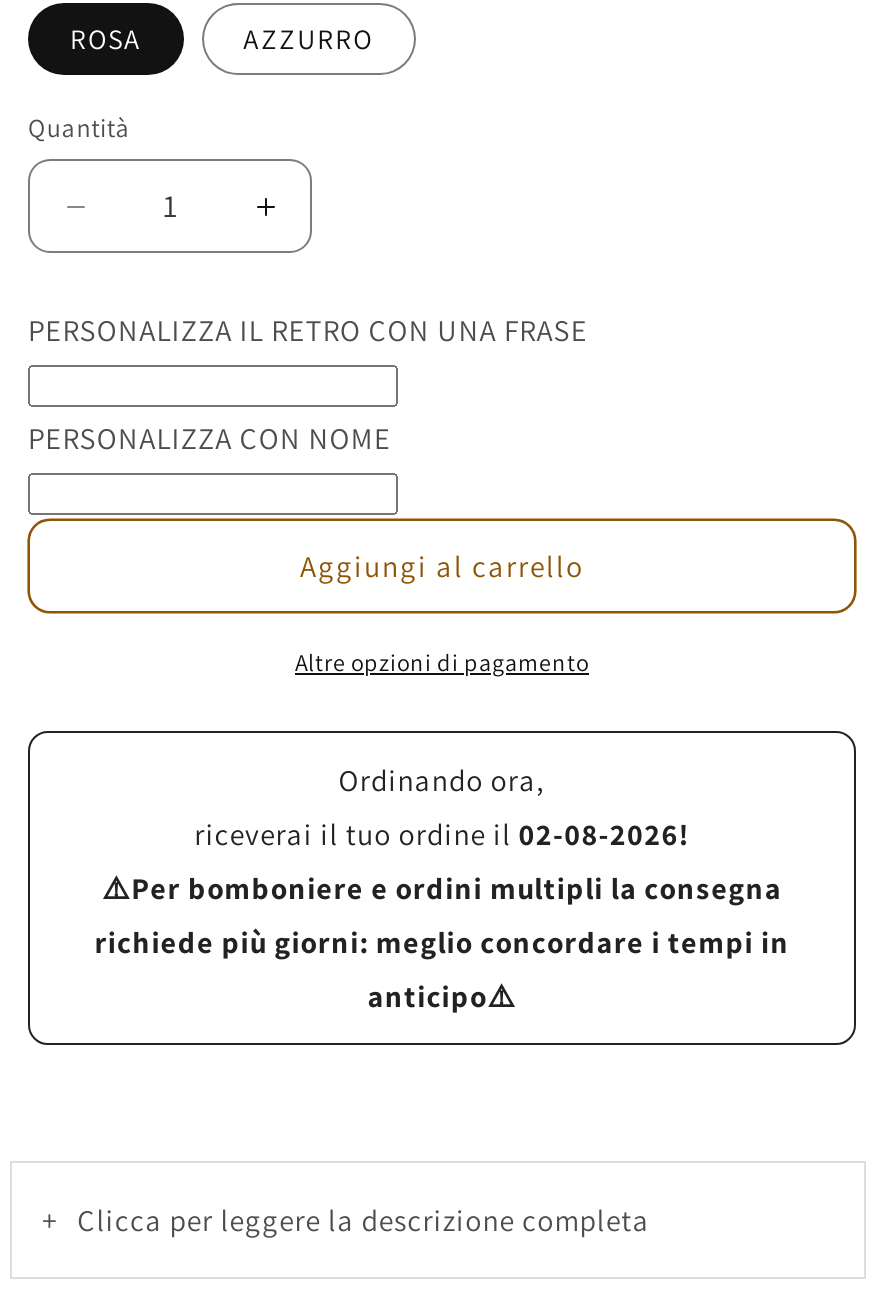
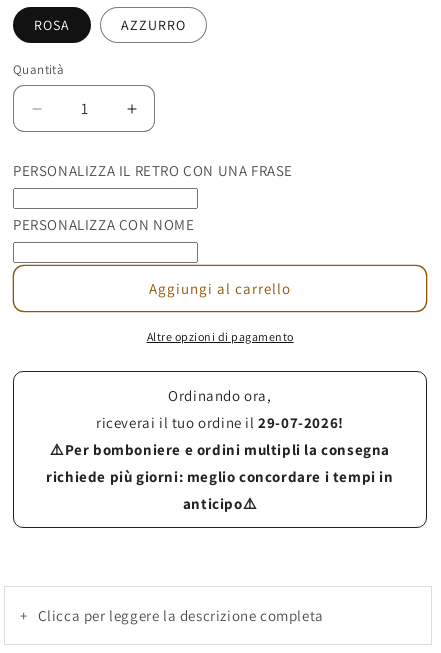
[194,816,690,854] riceverai il tuo ordine il 02-08-2026! -> [96,413,344,432] riceverai il tuo ordine il 29-07-2026!

